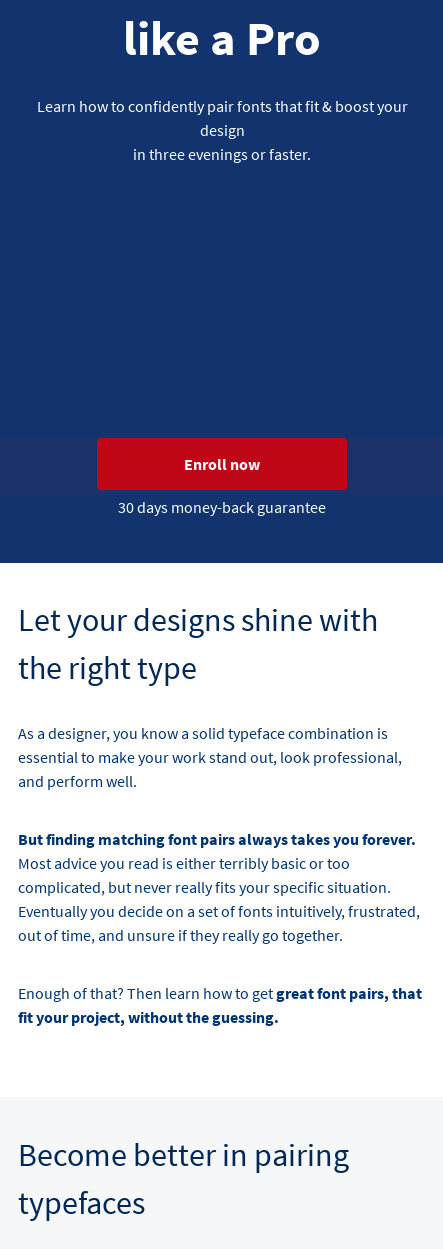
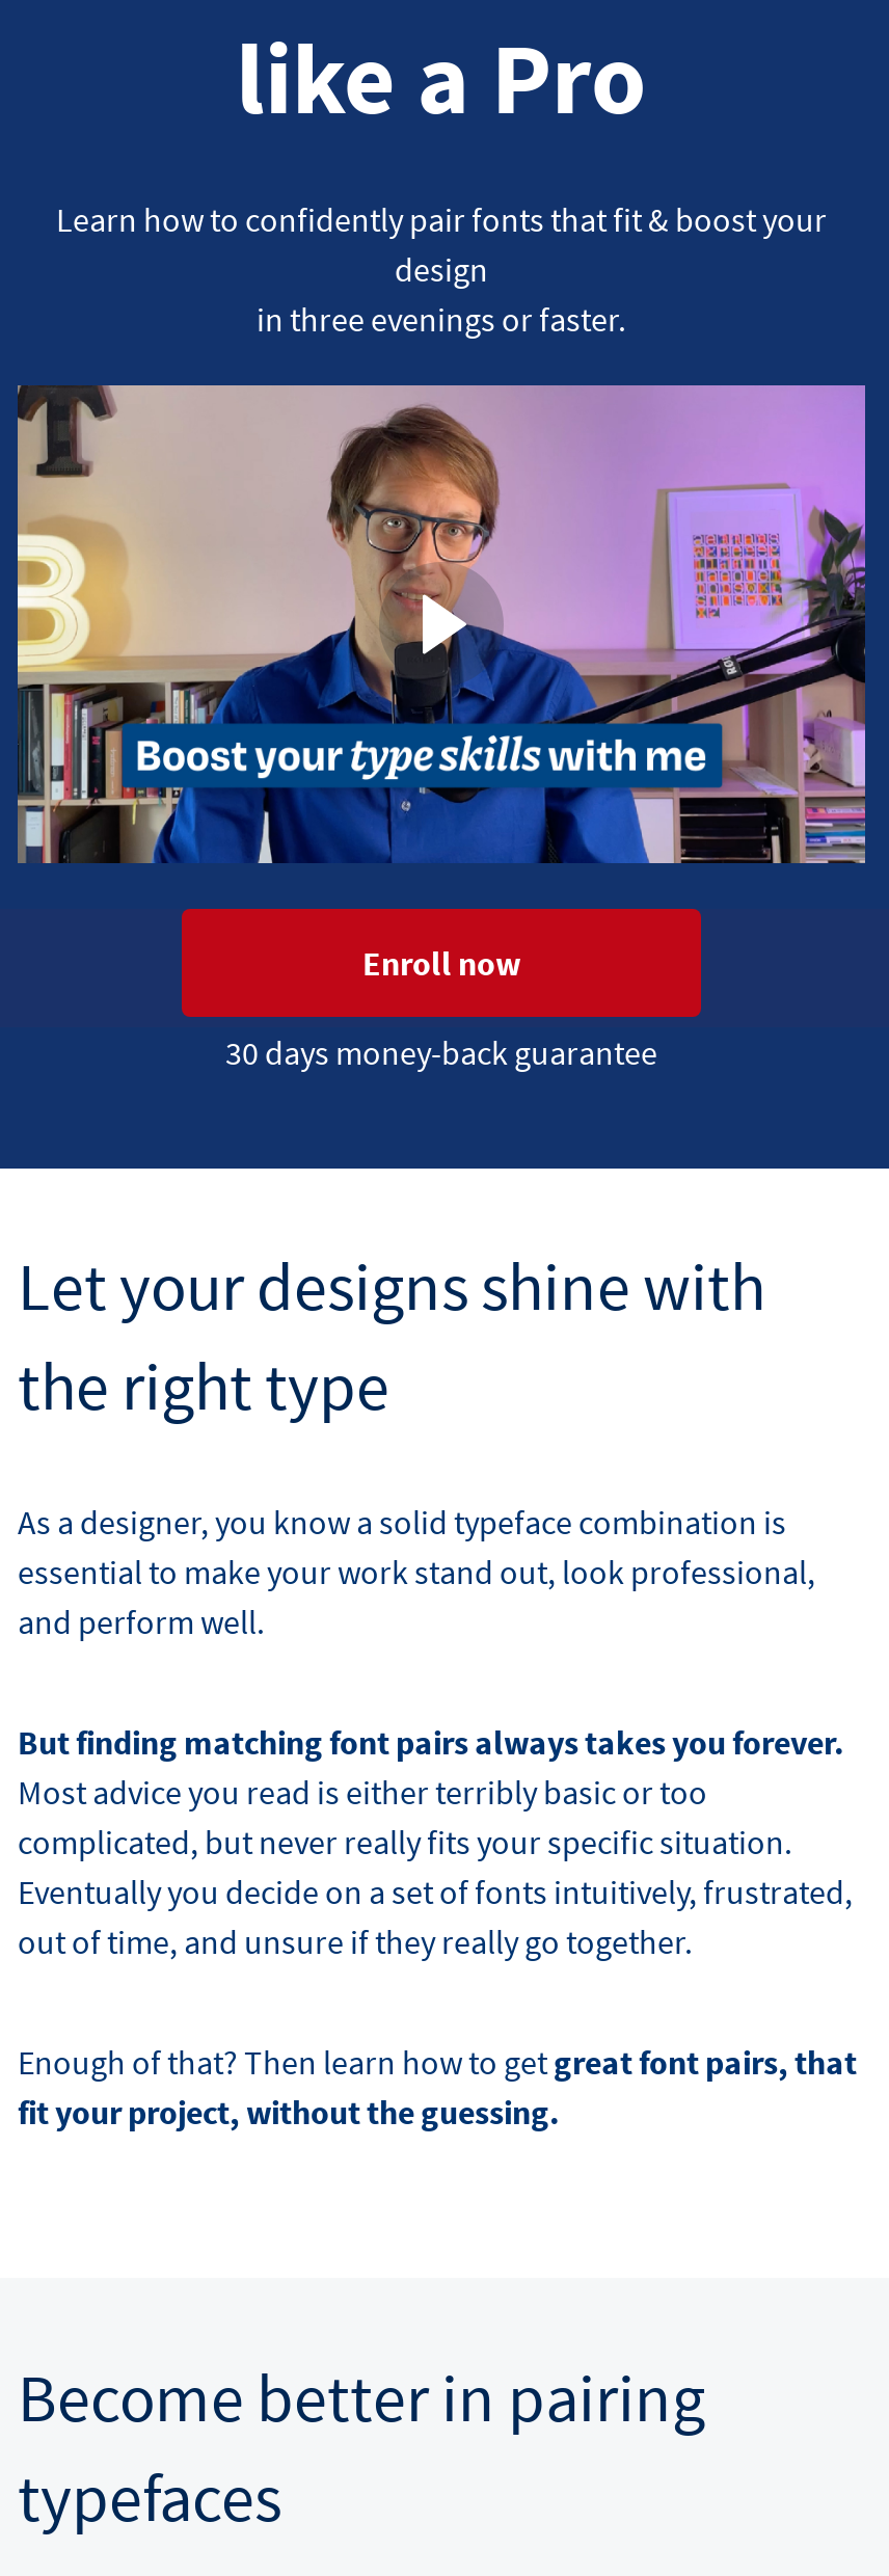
none -> [16,383,867,865] [image]

